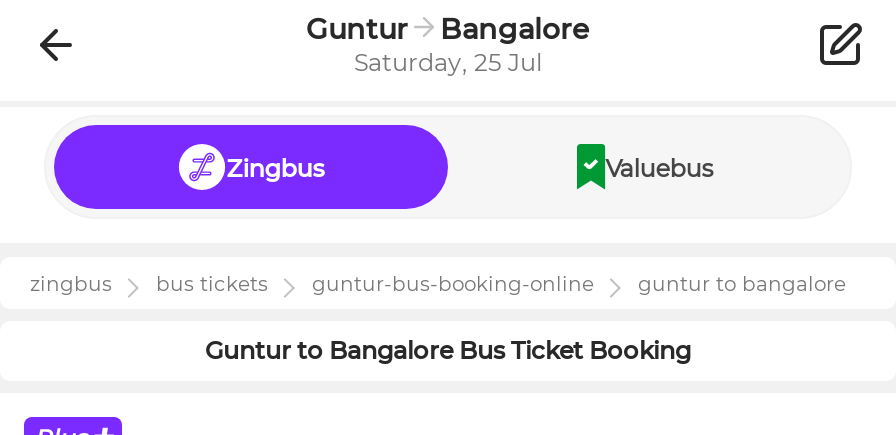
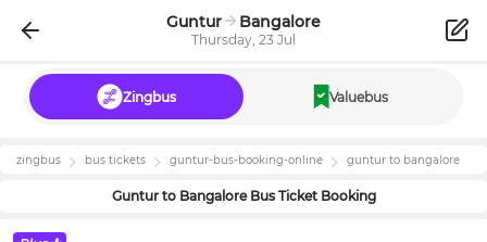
[354,47,542,77] Saturday, 25 Jul -> [191,31,296,48] Thursday, 23 Jul

